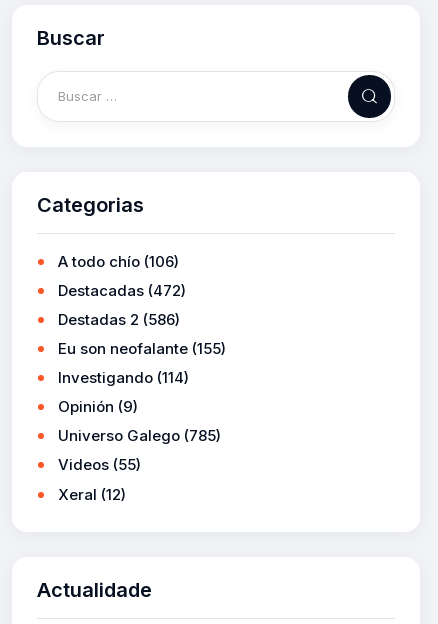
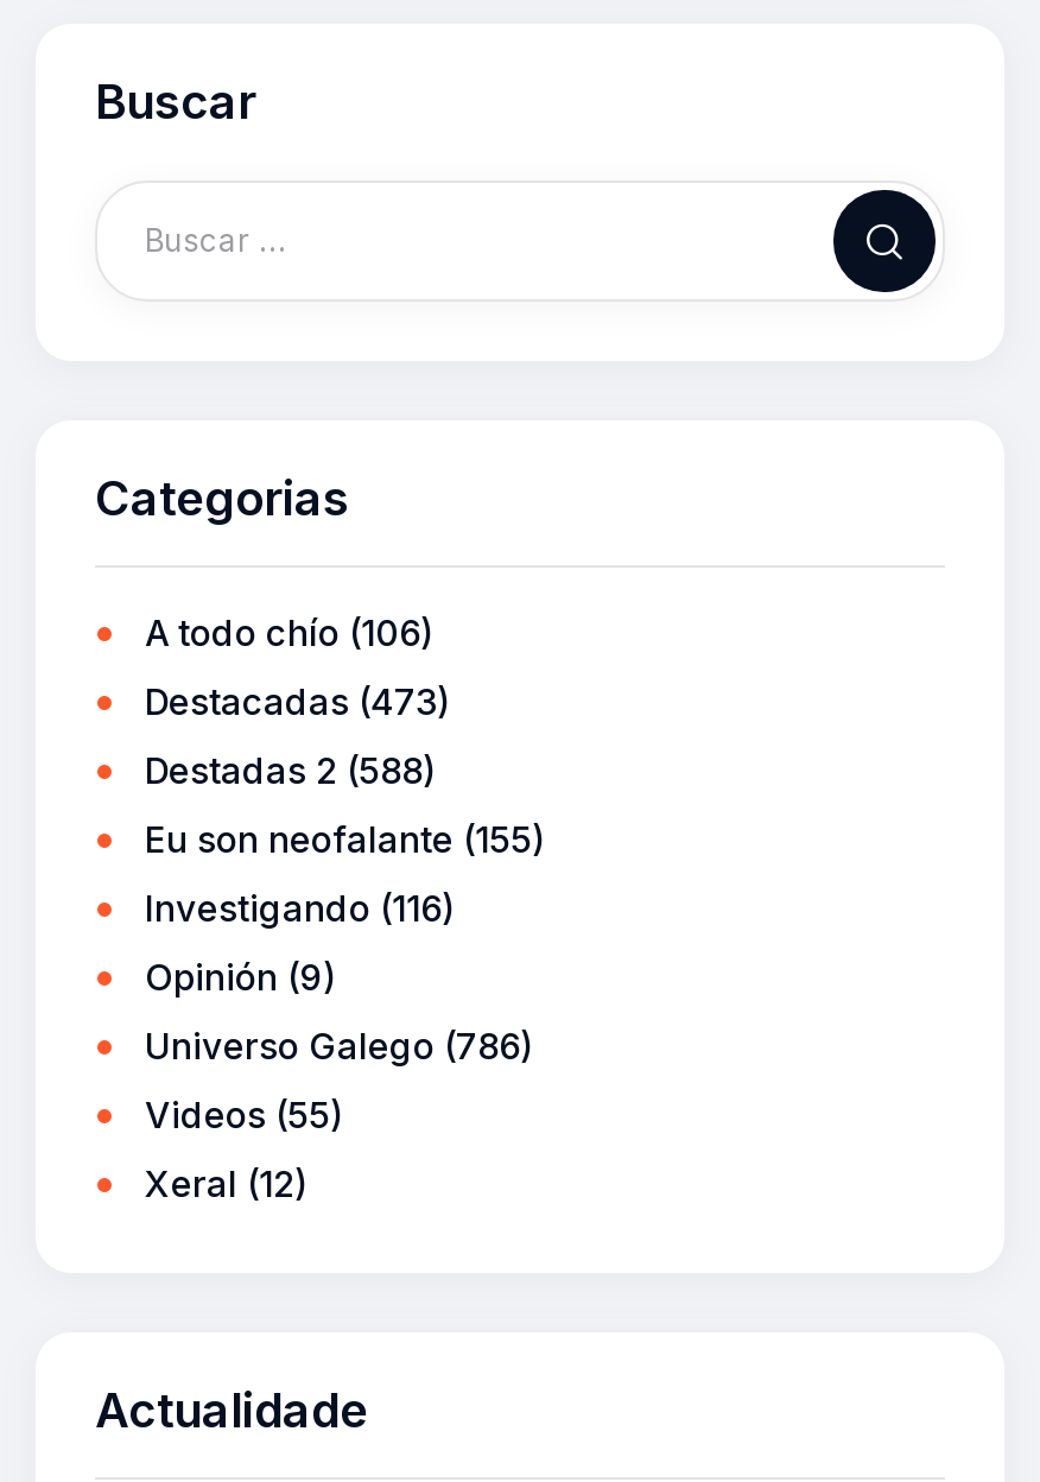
[58,281,186,300] Destacadas (472) -> [145,679,449,724] Destacadas (473)
[58,310,180,329] Destadas 2 (586) -> [145,748,435,793] Destadas 2 (588)
[58,368,189,387] Investigando (114) -> [145,886,454,931] Investigando (116)
[58,426,221,445] Universo Galego (785) -> [145,1024,532,1069] Universo Galego (786)

